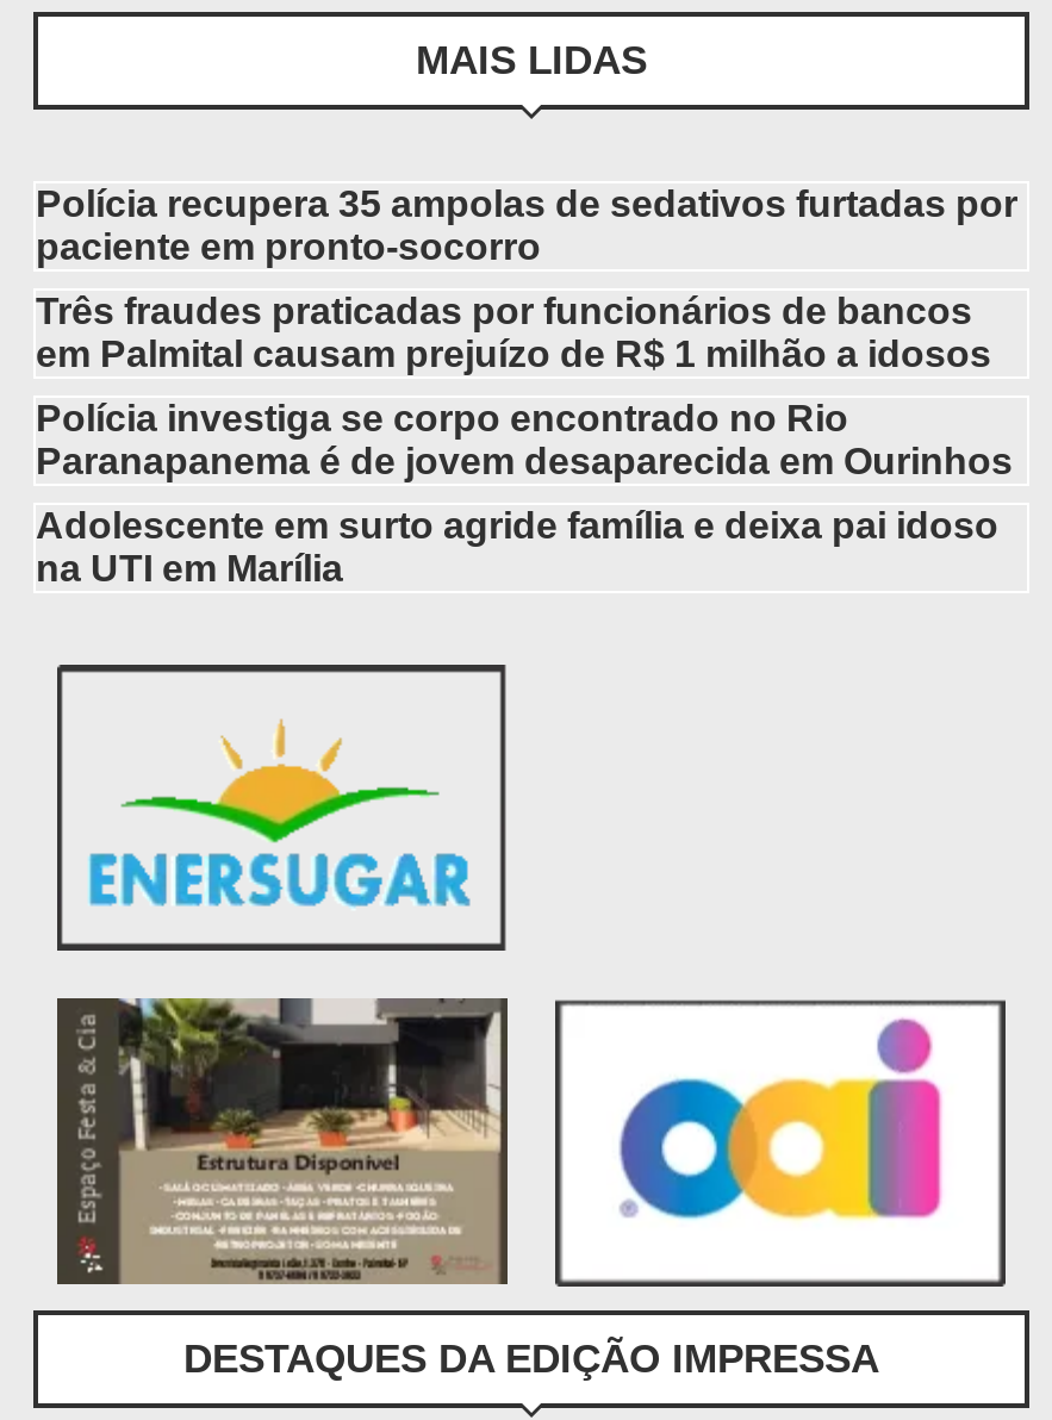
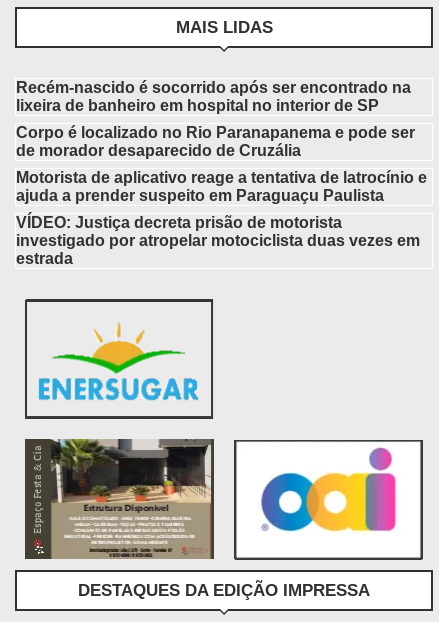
[36,183,1017,267] Polícia recupera 35 ampolas de sedativos furtadas por | paciente em pronto-socorro -> [16,79,411,114] Recém-nascido é socorrido após ser encontrado na | lixeira de banheiro em hospital no interior de SP
[36,290,991,374] Três fraudes praticadas por funcionários de bancos | em Palmital causam prejuízo de R$ 1 milhão a idosos -> [16,124,415,159] Corpo é localizado no Rio Paranapanema e pode ser | de morador desaparecido de Cruzália
[36,398,1013,481] Polícia investiga se corpo encontrado no Rio | Paranapanema é de jovem desaparecida em Ourinhos -> [16,169,427,204] Motorista de aplicativo reage a tentativa de latrocínio e | ajuda a prender suspeito em Paraguaçu Paulista
[36,505,998,588] Adolescente em surto agride família e deixa pai idoso | na UTI em Marília -> [16,214,420,267] VÍDEO: Justiça decreta prisão de motorista | investigado por atropelar motociclista duas vezes em | estrada

